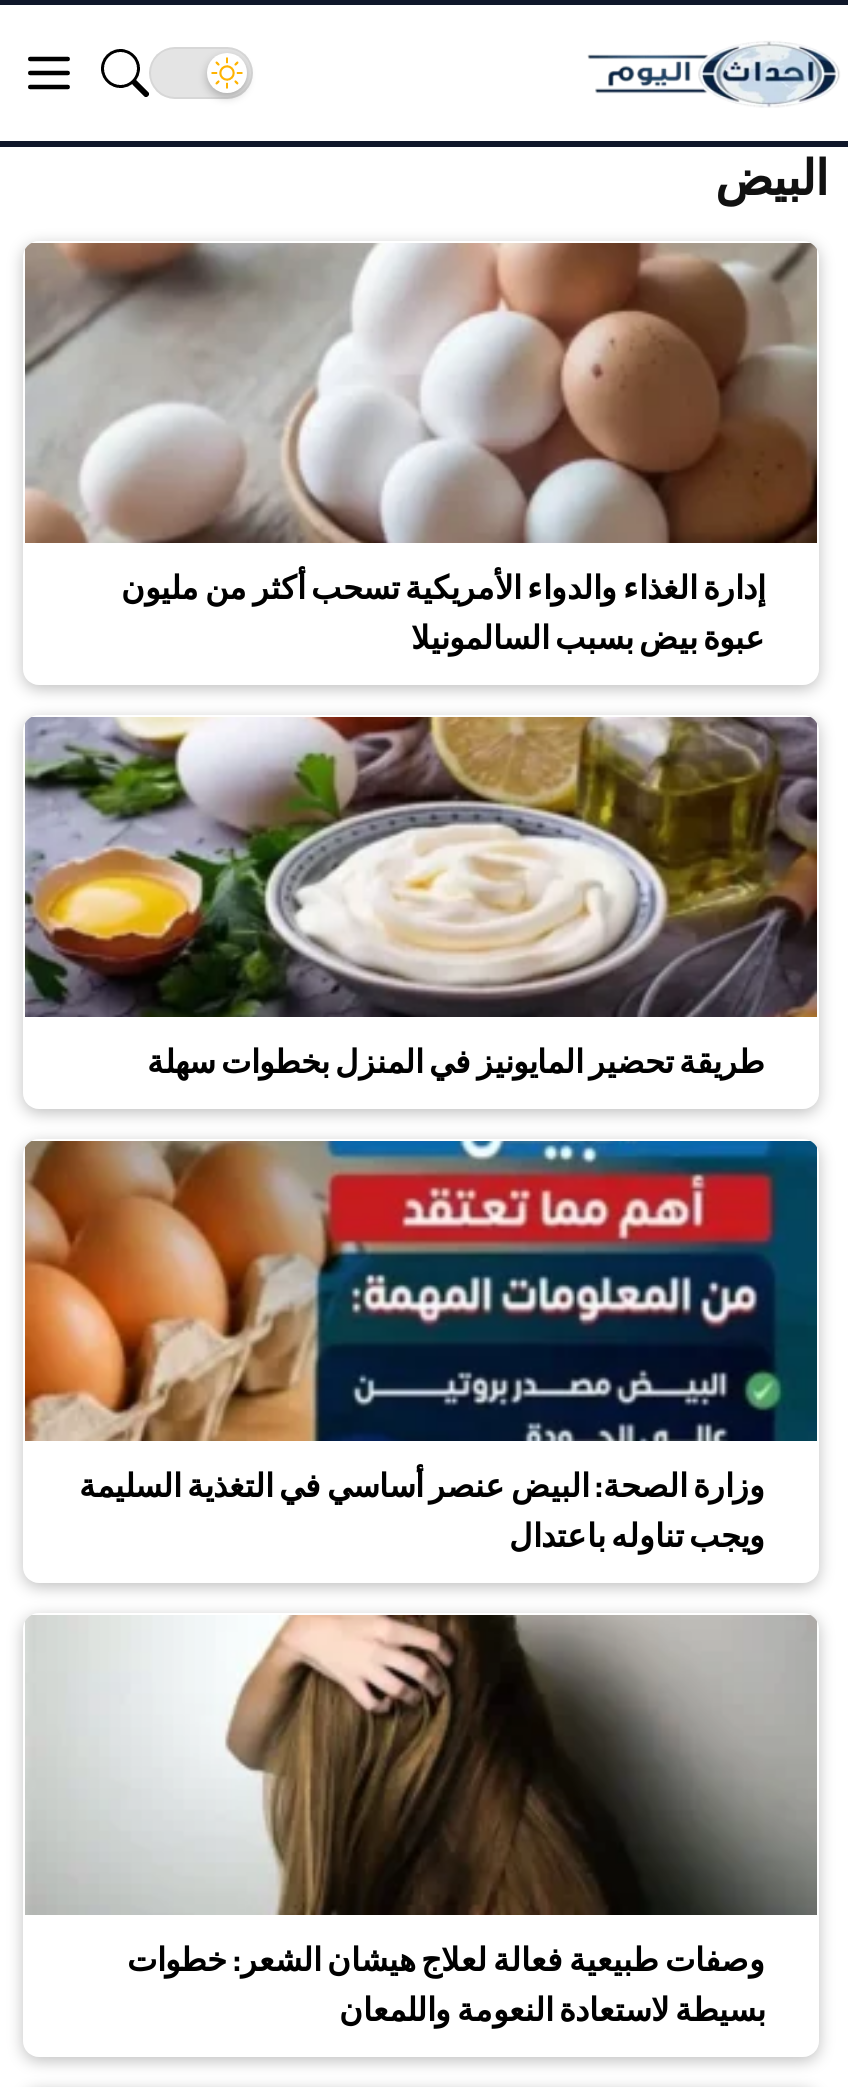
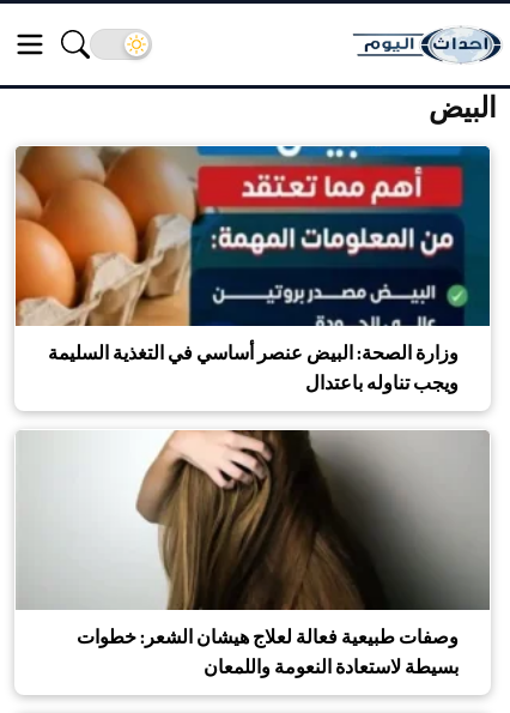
[25,241,819,666] [image] | إدارة الغذاء والدواء الأمريكية تسحب أكثر من مليون | عبوة بيض بسبب السالمونيلا -> none
[23,715,817,1090] [image] | طريقة تحضير المايونيز في المنزل بخطوات سهلة -> none

